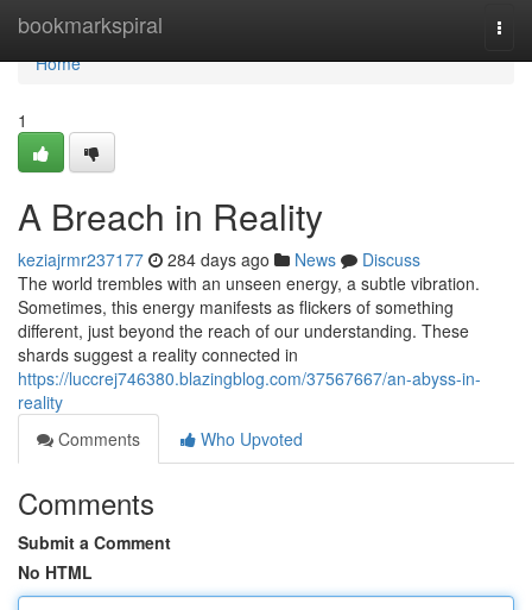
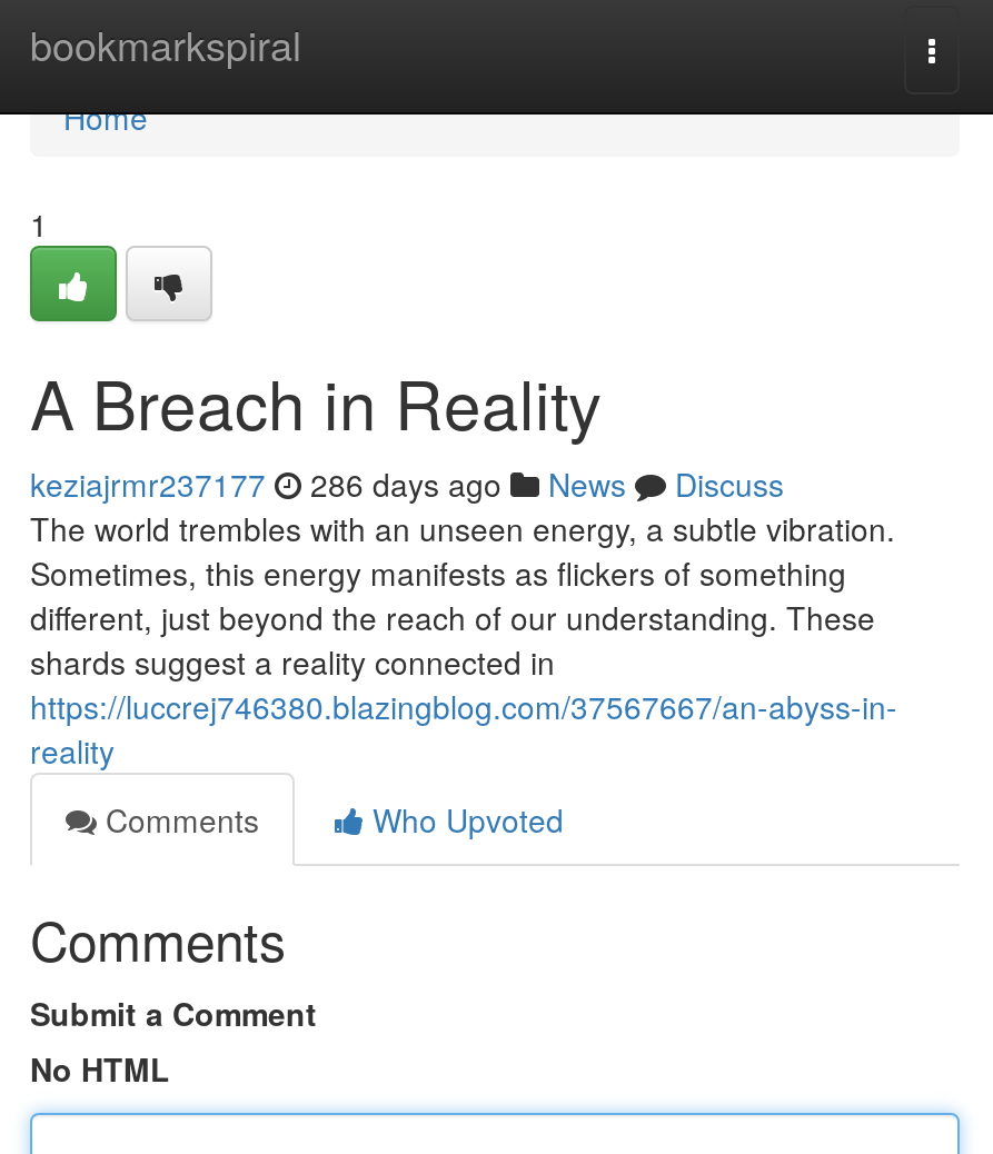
[18,247,420,271] keziajrmr237177 284 days ago News Discuss -> [30,461,784,506] keziajrmr237177 286 days ago News Discuss

